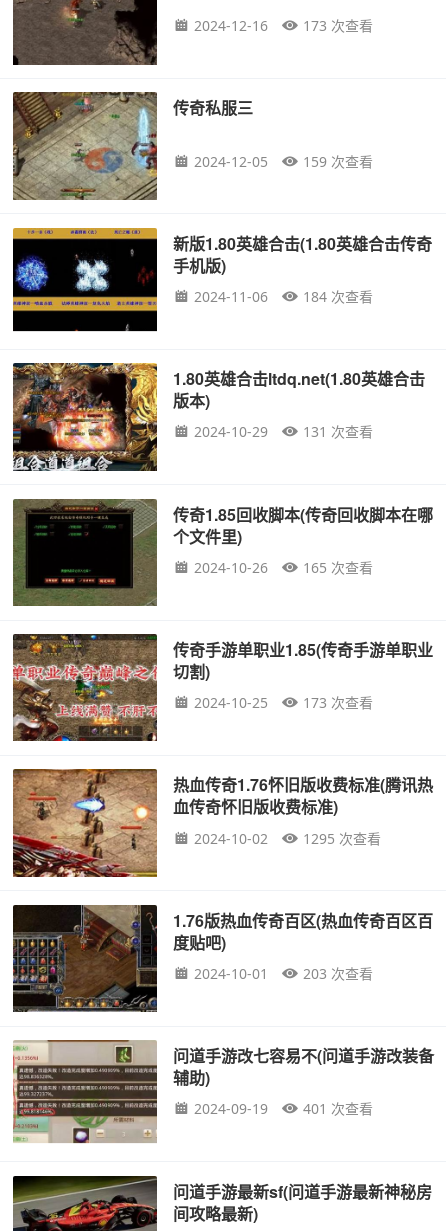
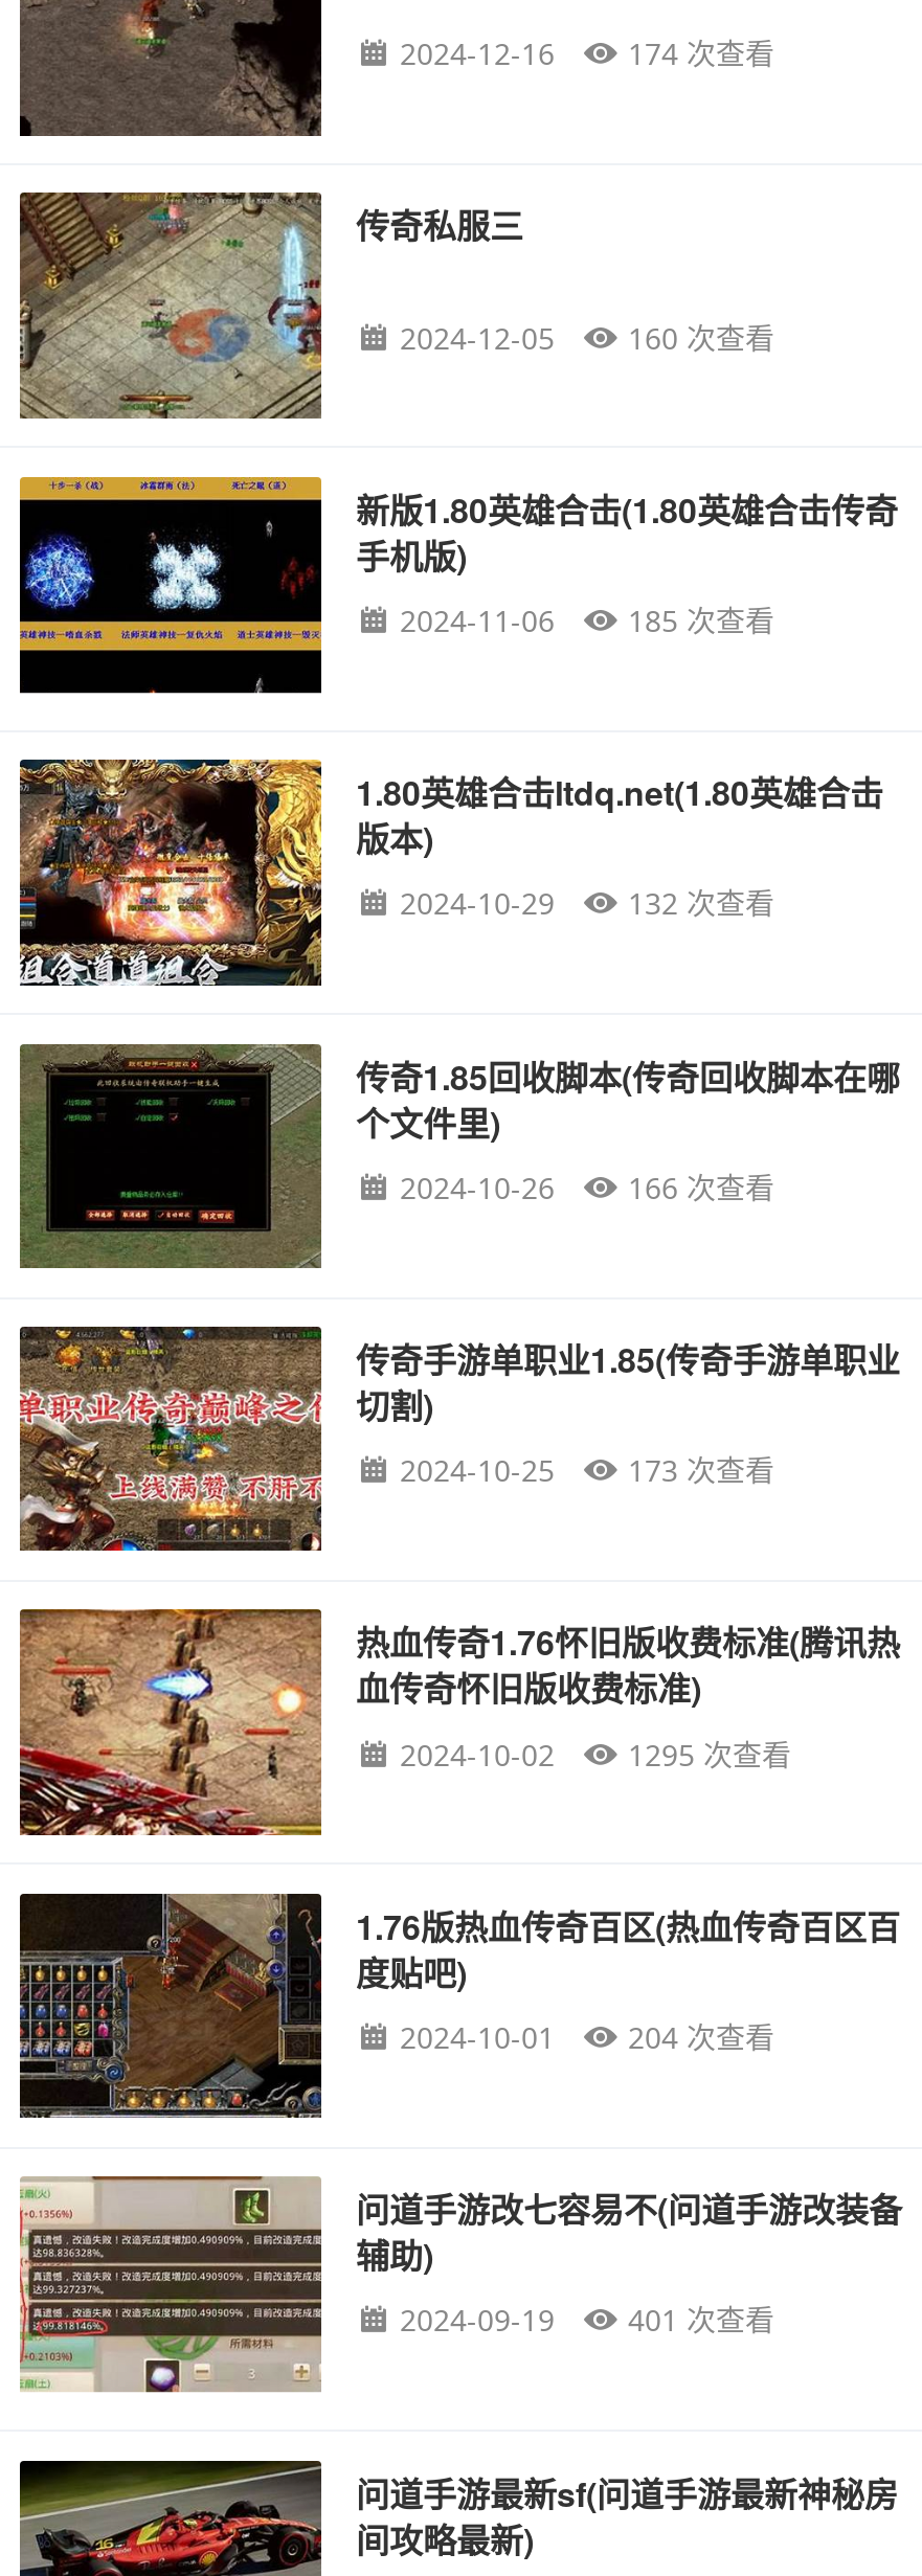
[194,16,373,35] 2024-12-16 173 次查看 -> [400,34,774,74] 2024-12-16 174 次查看
[194,152,373,171] 2024-12-05 159 次查看 -> [400,317,774,357] 2024-12-05 160 次查看
[194,287,373,306] 2024-11-06 184 次查看 -> [400,601,774,640] 2024-11-06 185 次查看
[194,422,373,441] 2024-10-29 131 次查看 -> [400,884,774,924] 2024-10-29 132 次查看
[194,558,373,577] 2024-10-26 165 次查看 -> [400,1167,774,1207] 2024-10-26 166 次查看
[194,964,373,983] 2024-10-01 203 次查看 -> [400,2017,774,2057] 2024-10-01 204 次查看

